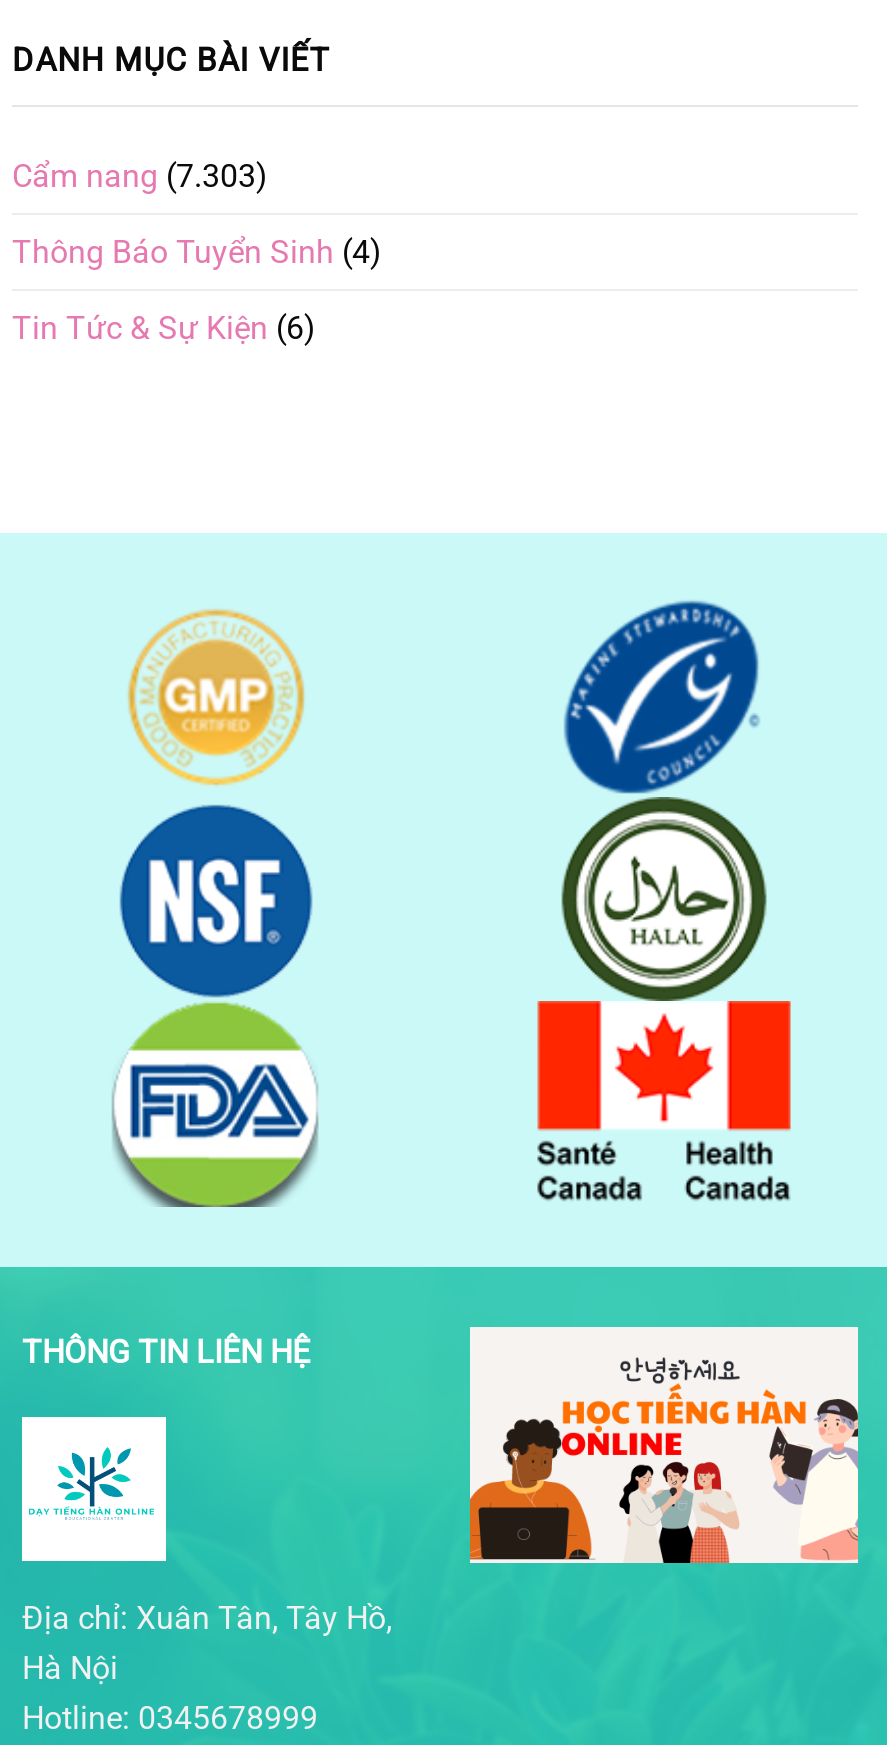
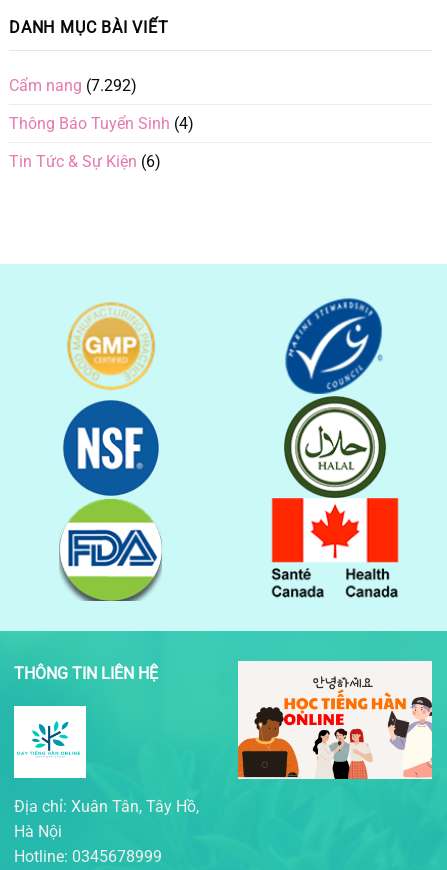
[12,157,268,195] Cẩm nang (7.303) -> [9,76,137,95] Cẩm nang (7.292)

